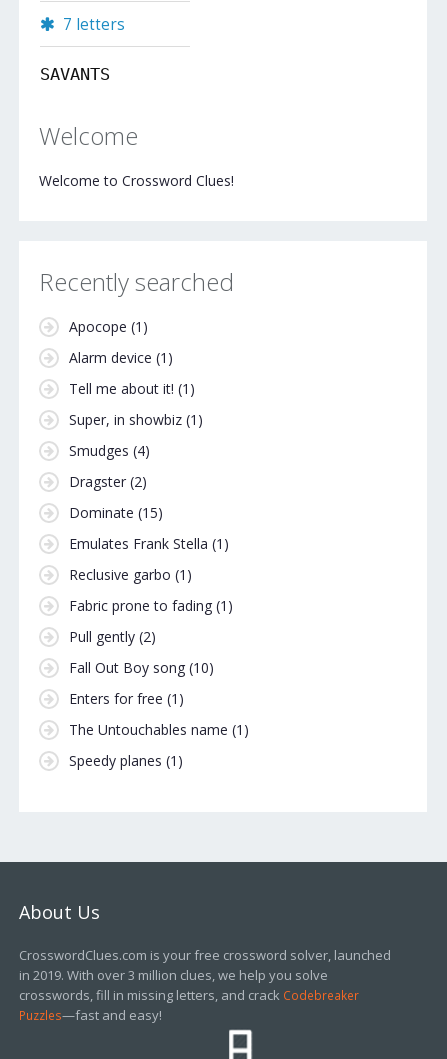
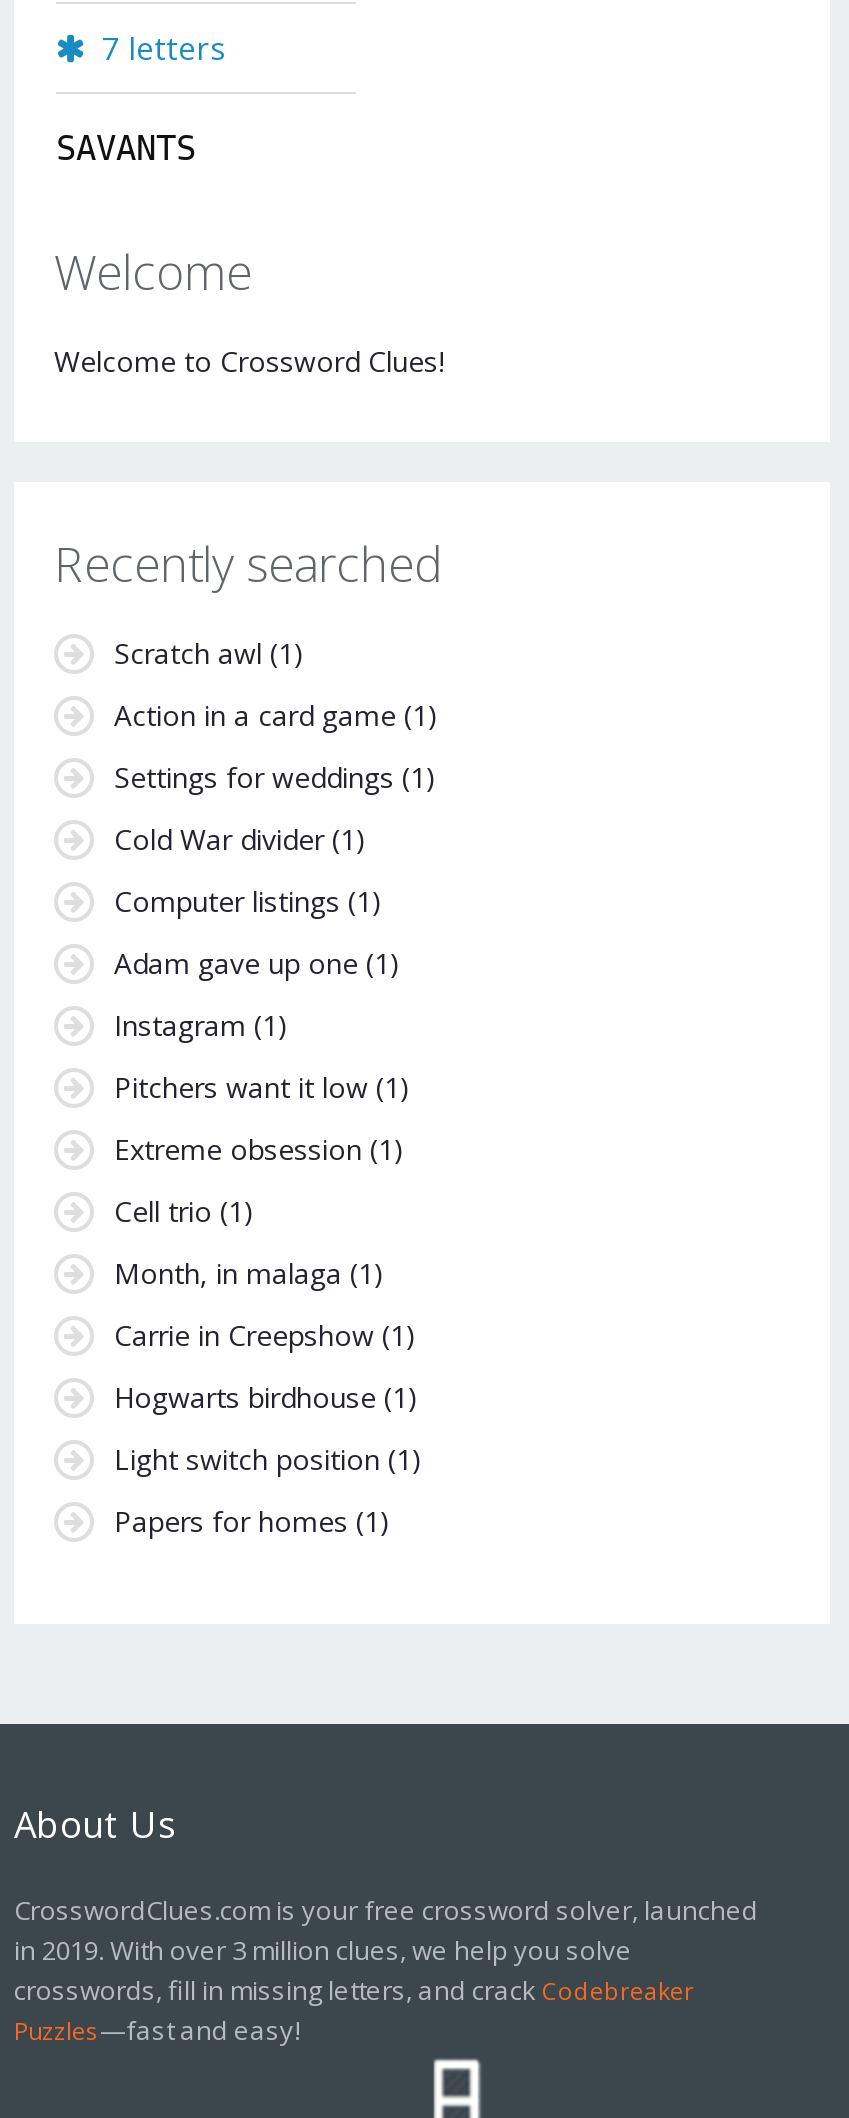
[69,317,148,336] Apocope (1) -> [114,634,304,672] Scratch awl (1)
[69,348,173,367] Alarm device (1) -> [114,696,438,734] Action in a card game (1)
[69,379,195,398] Tell me about it! (1) -> [114,758,436,796] Settings for weddings (1)
[69,410,203,429] Super, in showbiz (1) -> [114,820,366,858] Cold War divider (1)
[69,441,150,460] Smudges (4) -> [114,882,382,920] Computer listings (1)
[69,472,147,491] Dragster (2) -> [114,944,400,982] Adam gave up one (1)
[69,503,163,522] Dominate (15) -> [114,1006,288,1044] Instagram (1)
[69,534,229,553] Emulates Frank Stella (1) -> [114,1068,410,1106] Pitchers want it low (1)
[69,565,192,584] Reclusive garbo (1) -> [114,1130,404,1168] Extreme obsession (1)
[69,596,233,615] Fabric prone to fading (1) -> [114,1192,254,1230] Cell trio (1)
[69,627,156,646] Pull gently (2) -> [114,1254,384,1292] Month, in malaga (1)
[69,658,214,677] Fall Out Boy song (10) -> [114,1316,416,1354] Carrie in Creepshow (1)
[69,689,184,708] Enters for free (1) -> [114,1378,418,1416] Hogwarts birdhouse (1)
[69,720,249,739] The Untouchables name (1) -> [114,1440,422,1478] Light switch position (1)
[69,751,183,770] Speedy planes (1) -> [114,1502,390,1540] Papers for homes (1)

